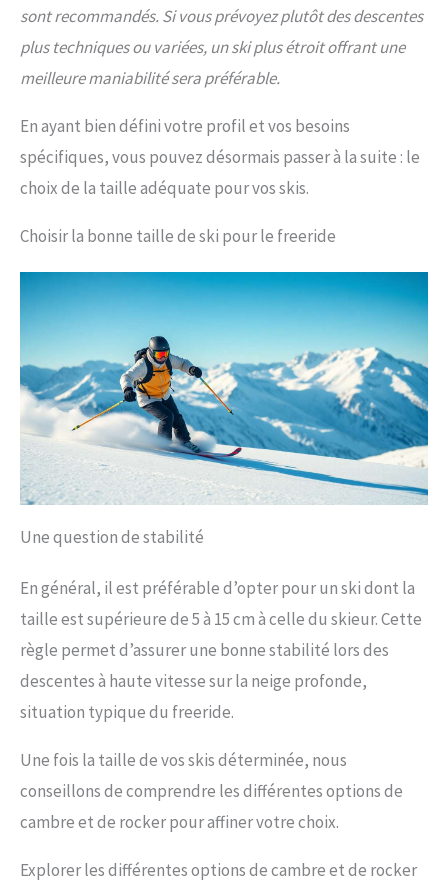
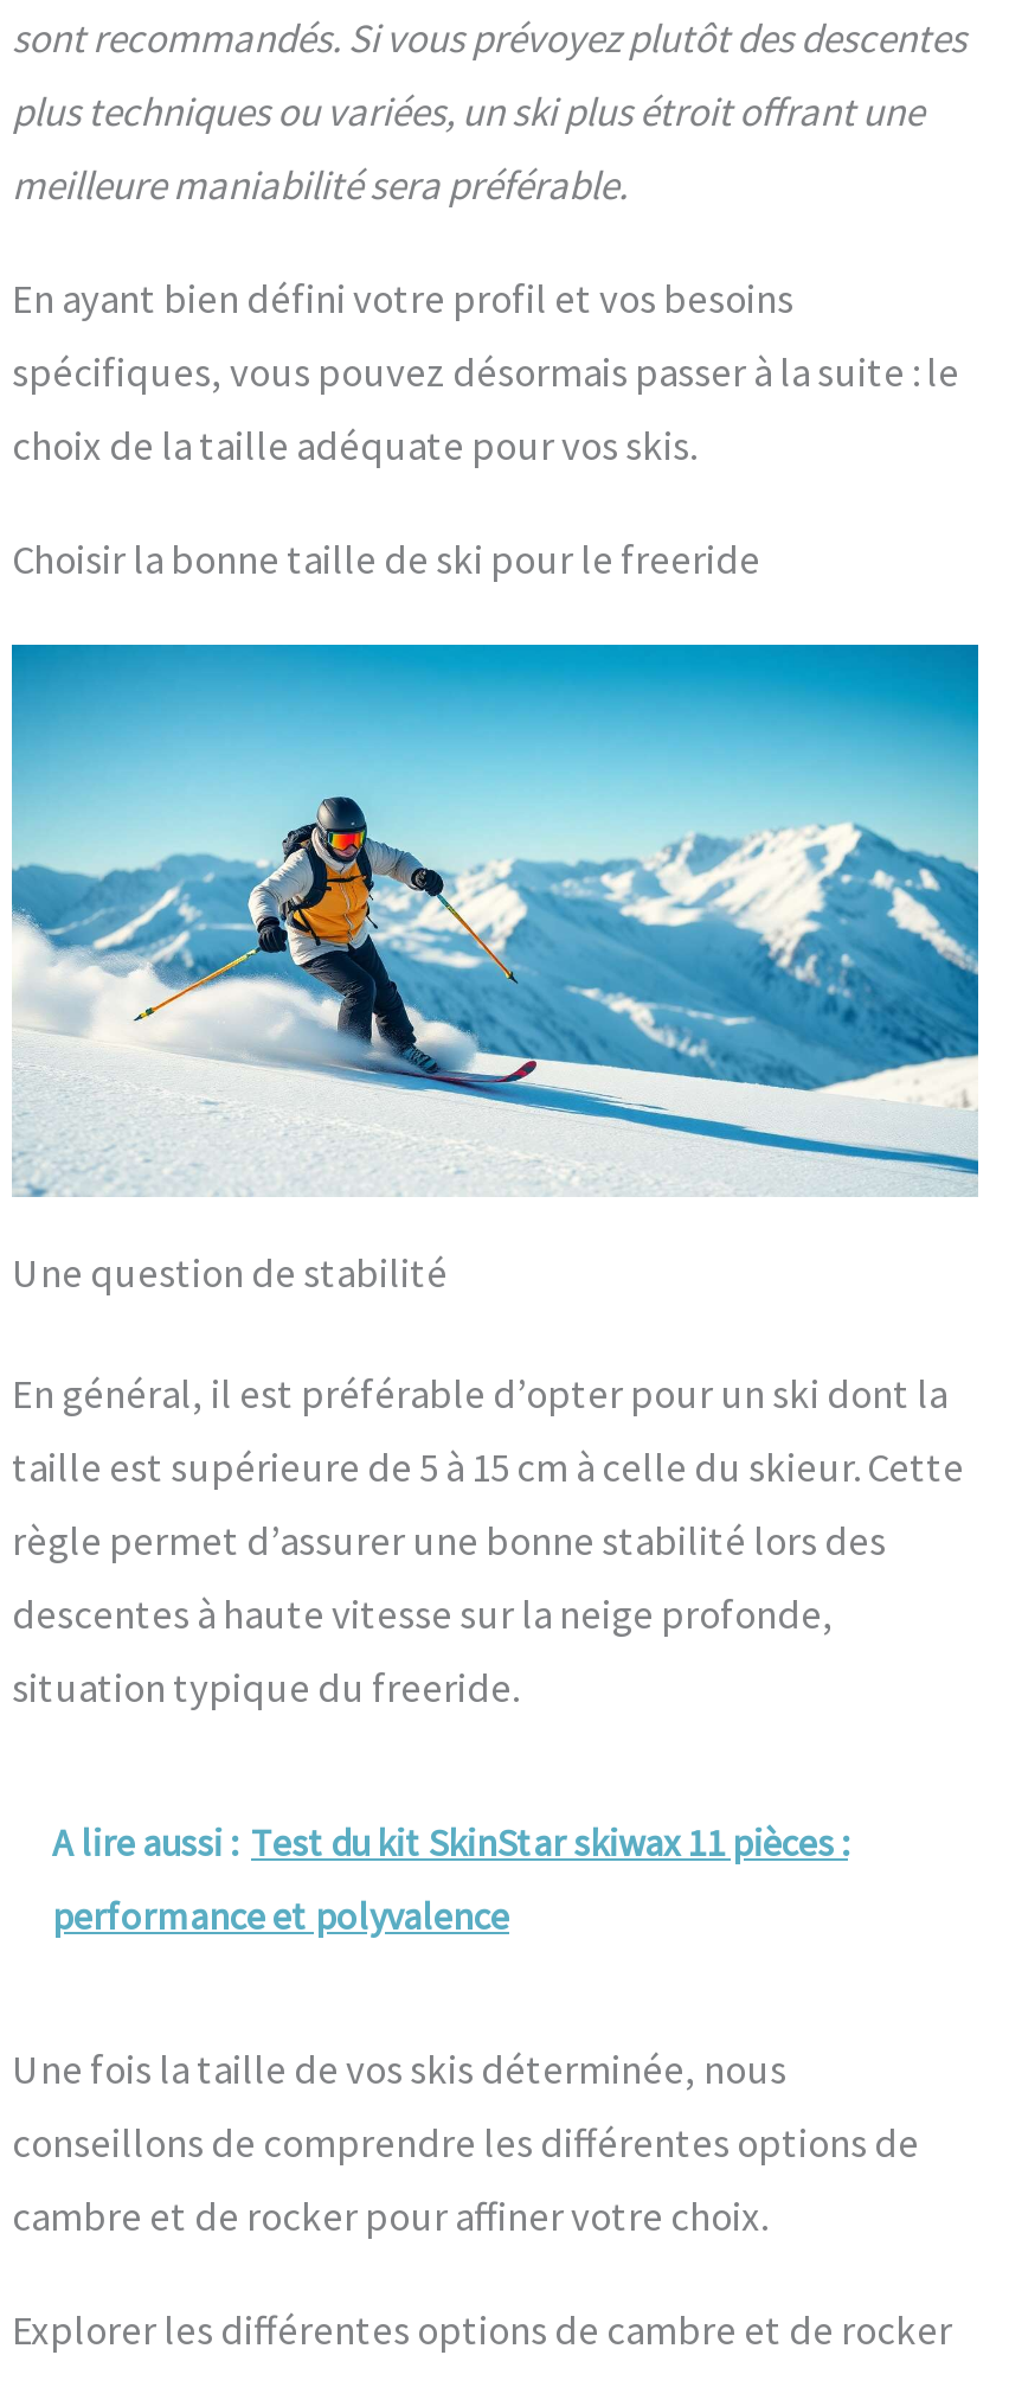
none -> [52,1818,848,1939] A lire aussi : Test du kit SkinStar skiwax 11 pièces : | performance et polyvalence

